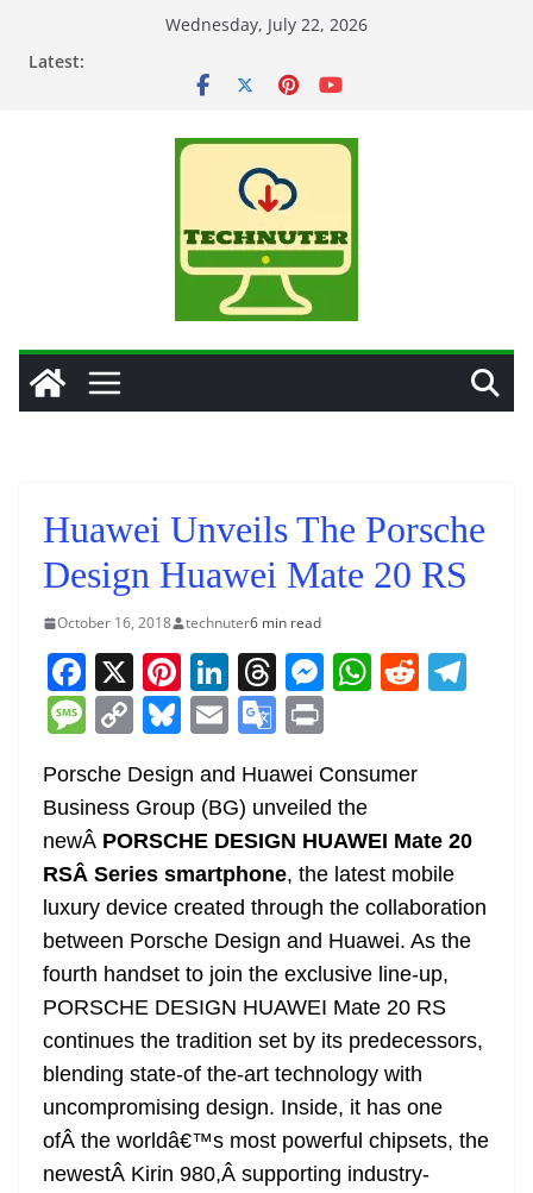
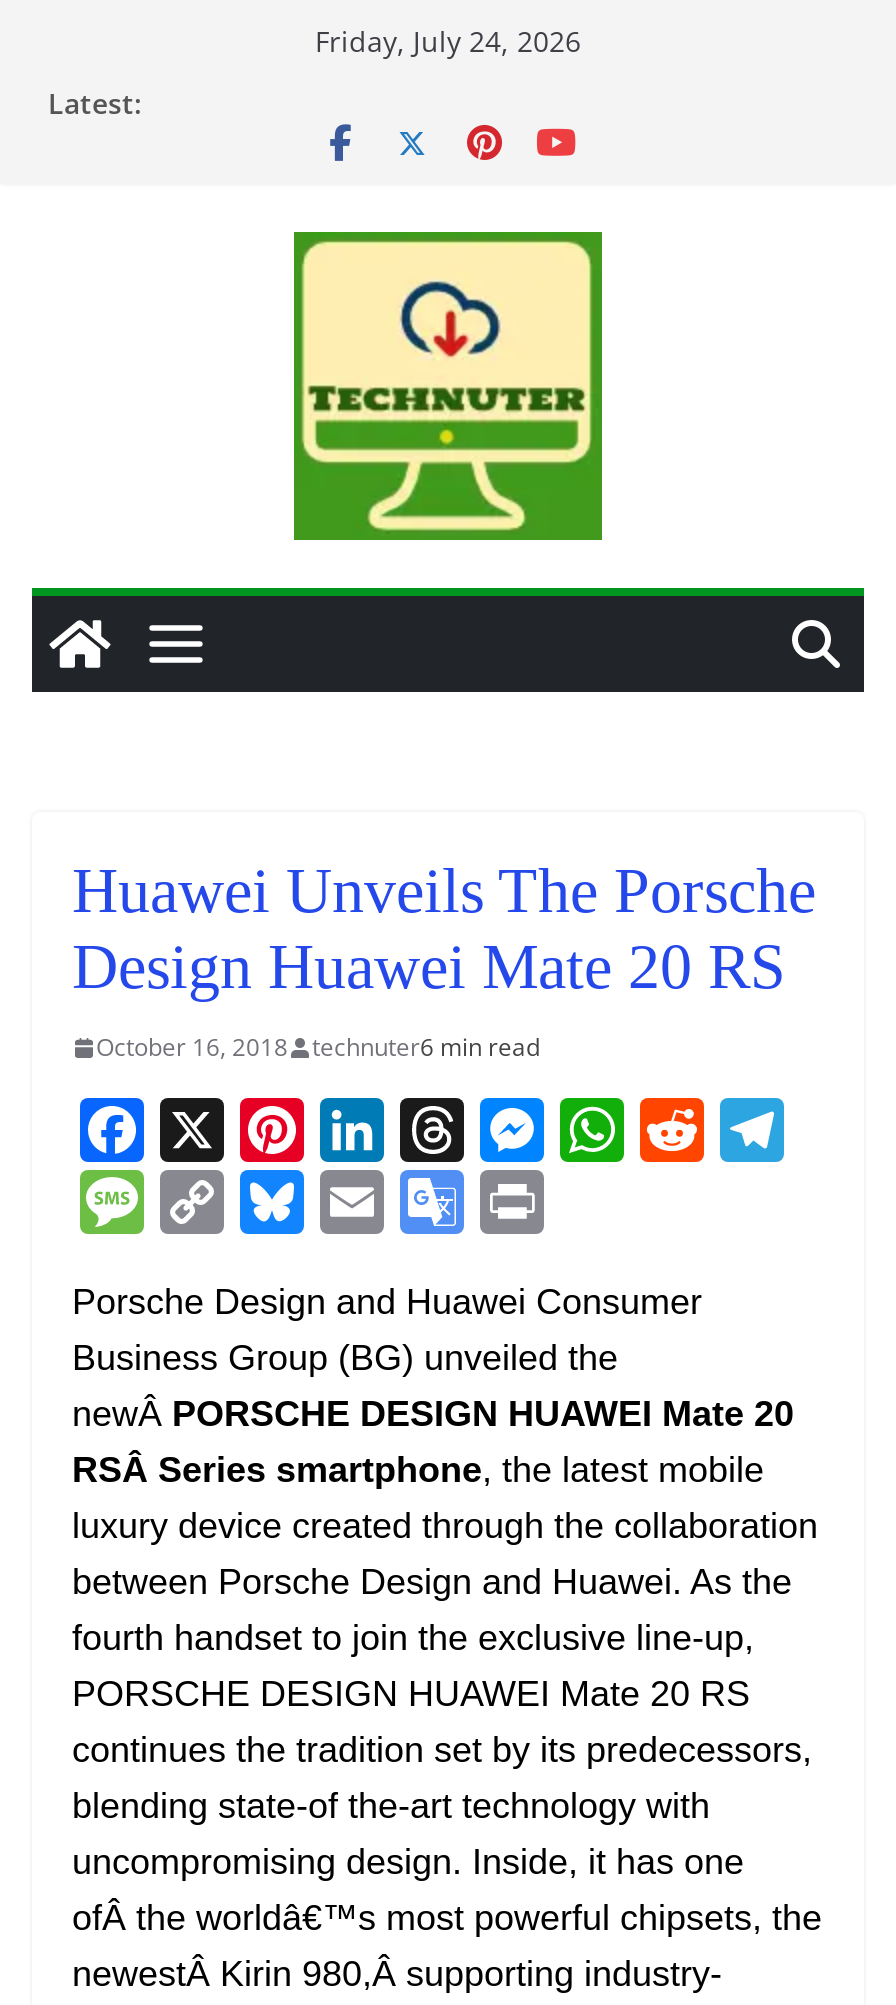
[165,13,368,36] Wednesday, July 22, 2026 -> [315,22,581,60] Friday, July 24, 2026

